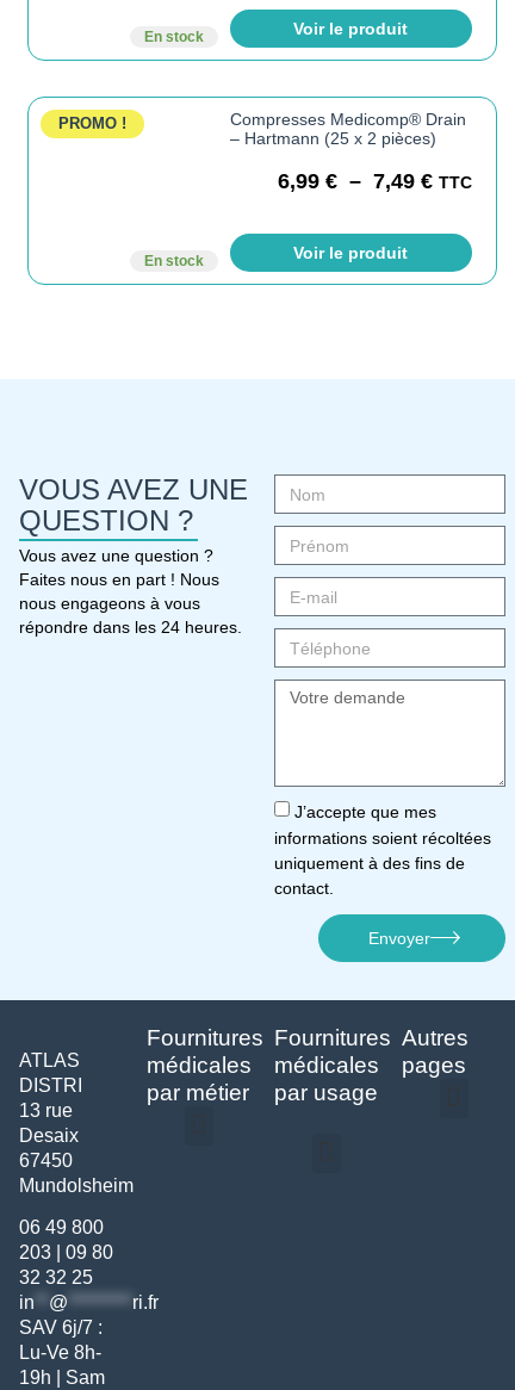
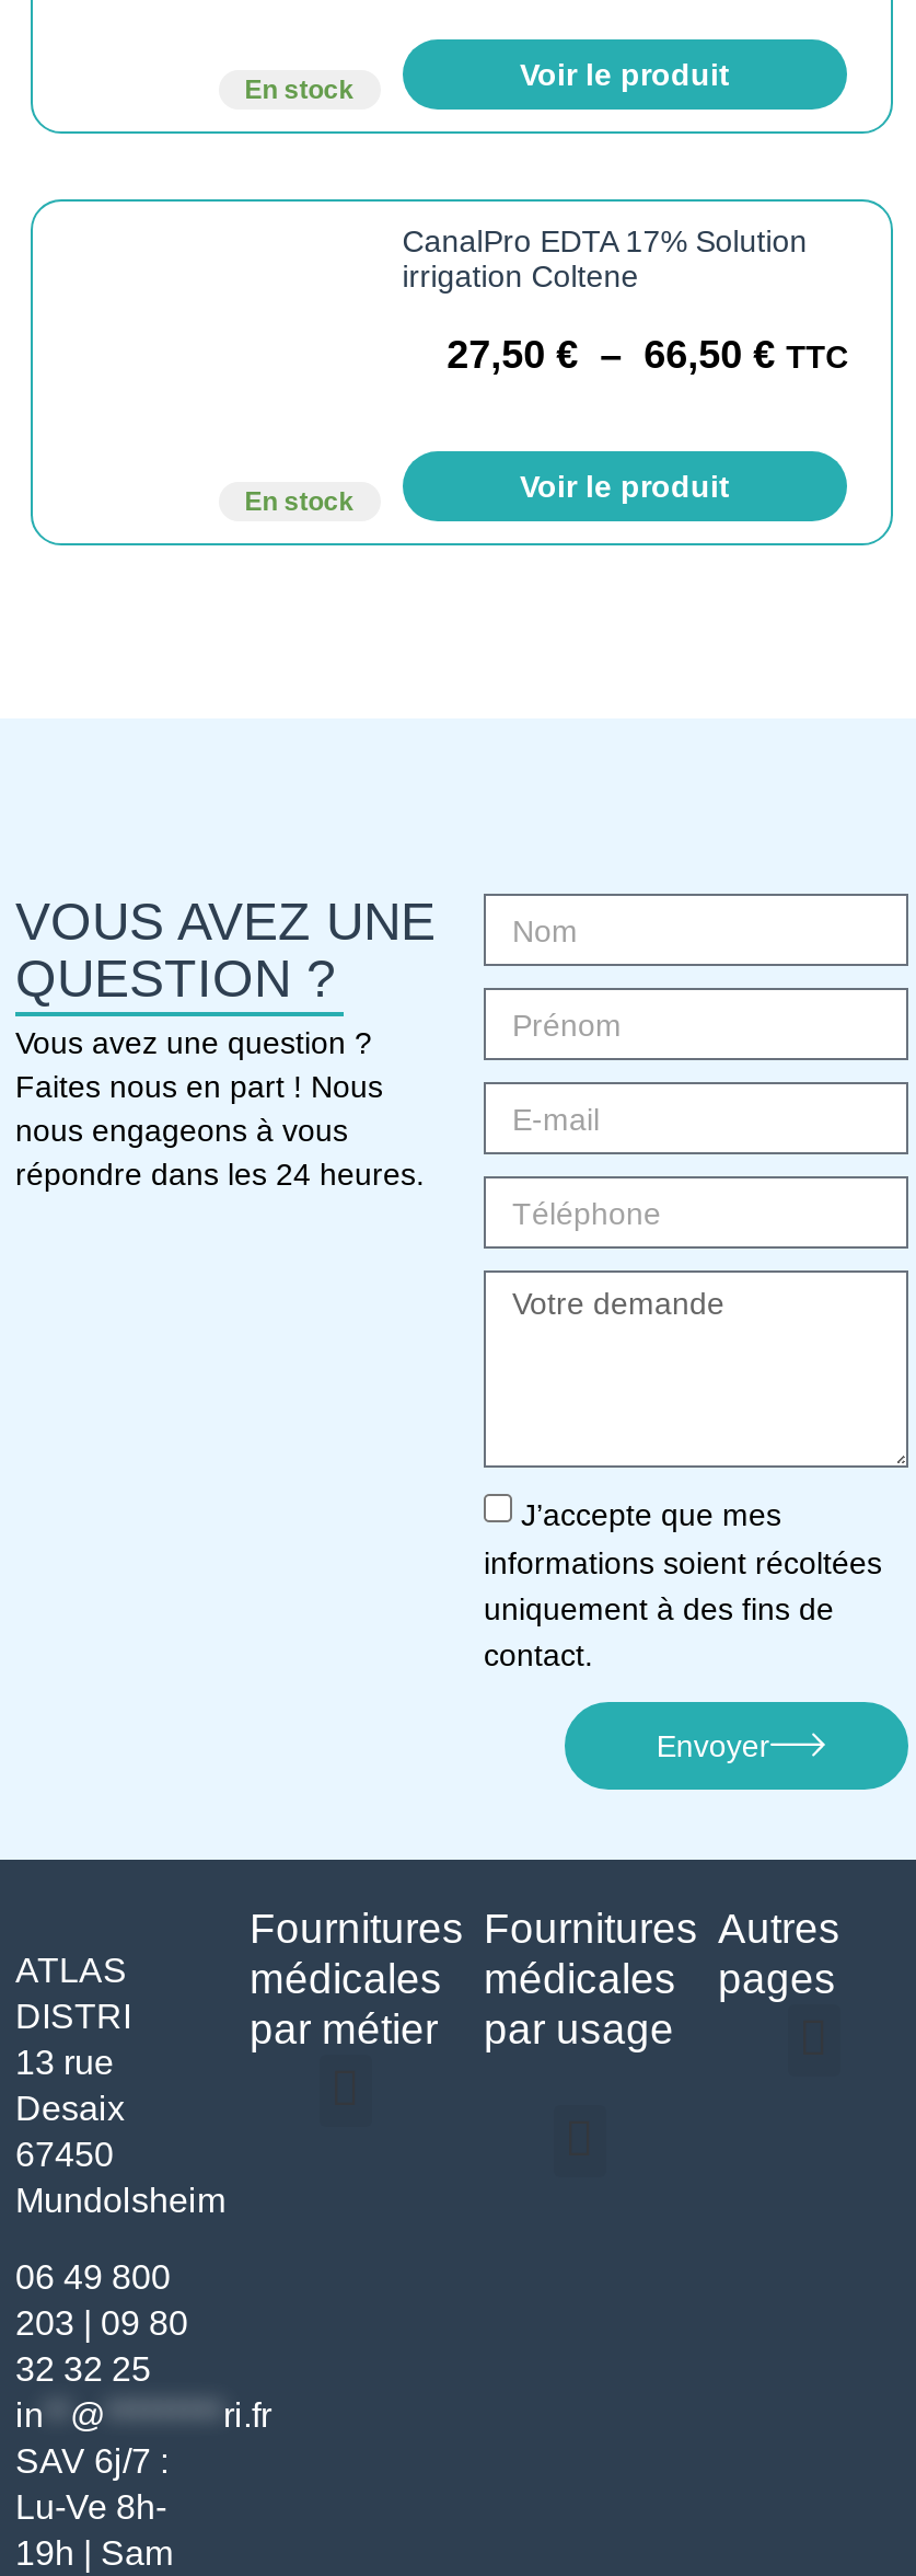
[58,115,126,133] PROMO ! -> none
[230,110,466,148] Compresses Medicomp® Drain | – Hartmann (25 x 2 pièces) -> [402,225,807,295] CanalPro EDTA 17% Solution | irrigation Coltene
[278,170,472,194] 6,99 € – 7,49 € TTC -> [447,334,847,378] 27,50 € – 66,50 € TTC

